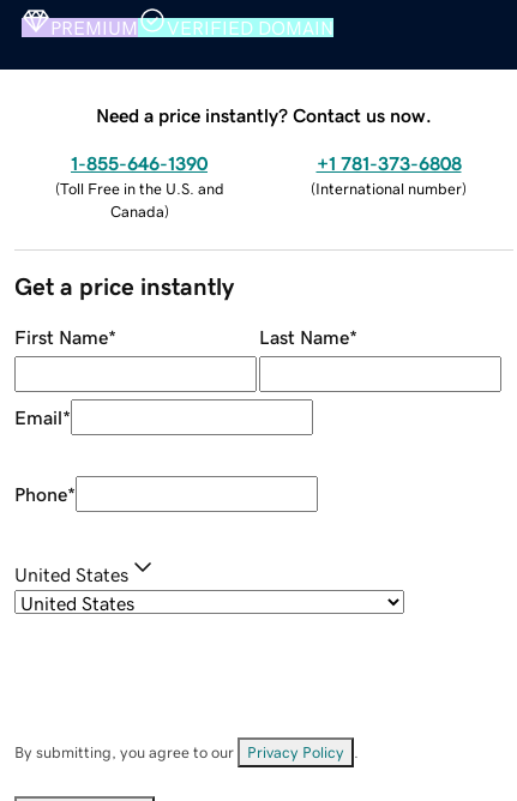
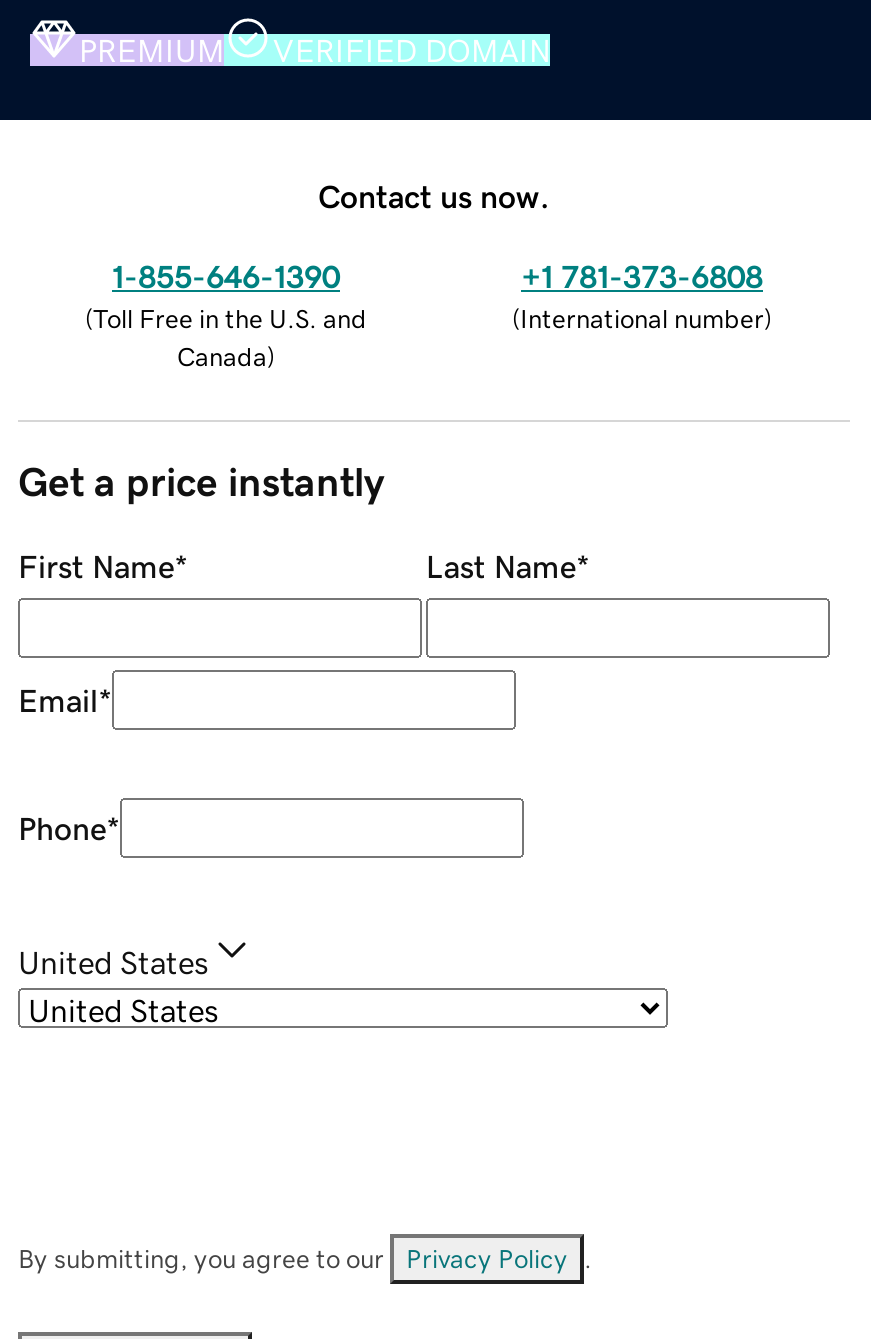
[96,105,432,124] Need a price instantly? Contact us now. -> [318,179,550,211] Contact us now.

